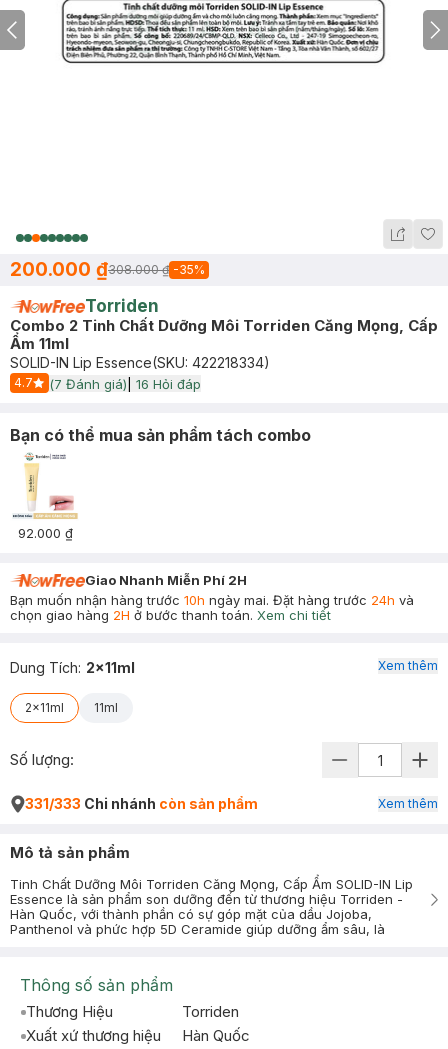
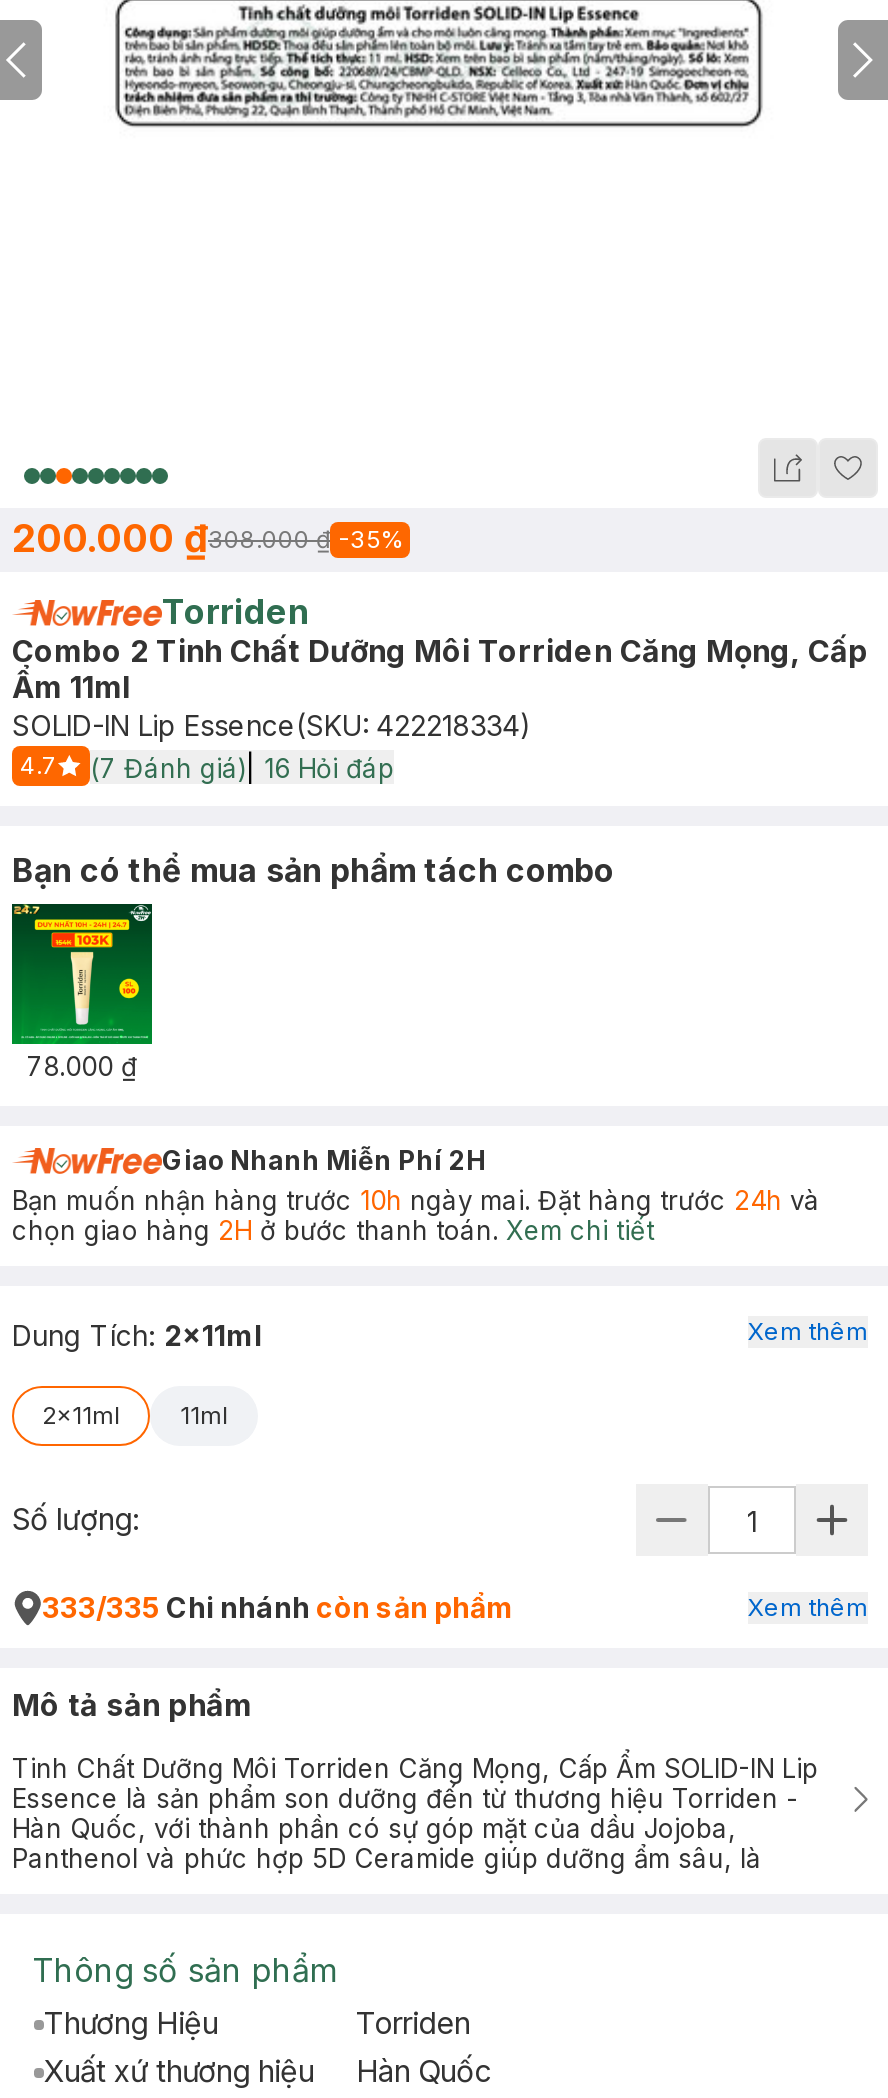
[10,452,80,541] [image] | 92.000 ₫ -> [10,902,154,1082] [image] | 78.000 ₫
[25,795,258,812] 331/333 Chi nhánh còn sản phẩm -> [42,1590,514,1624] 333/335 Chi nhánh còn sản phẩm

